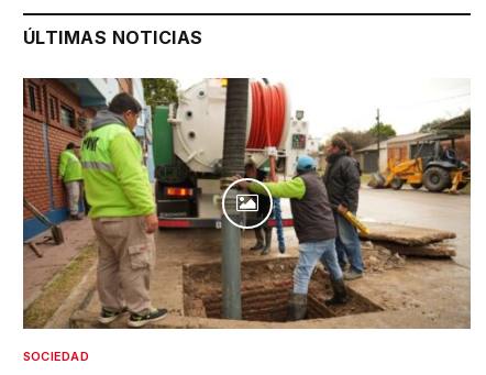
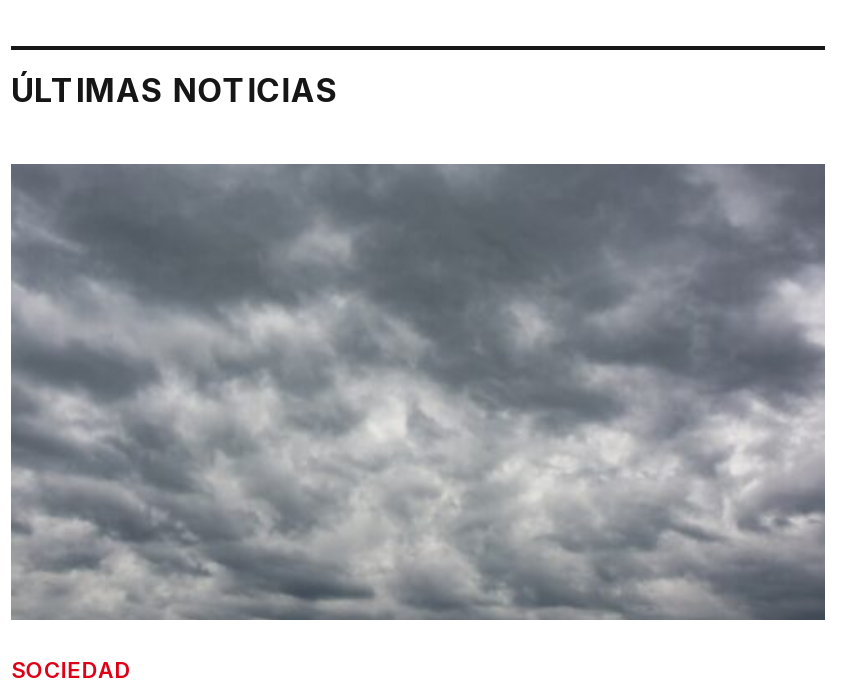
[22,77,472,330] [image] -> [9,162,827,622] [image]

